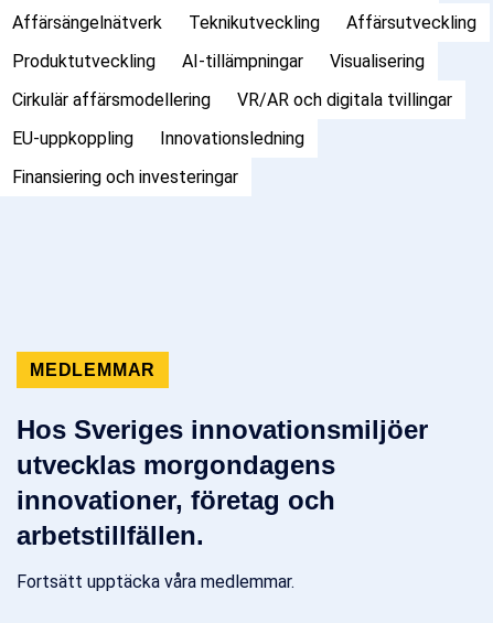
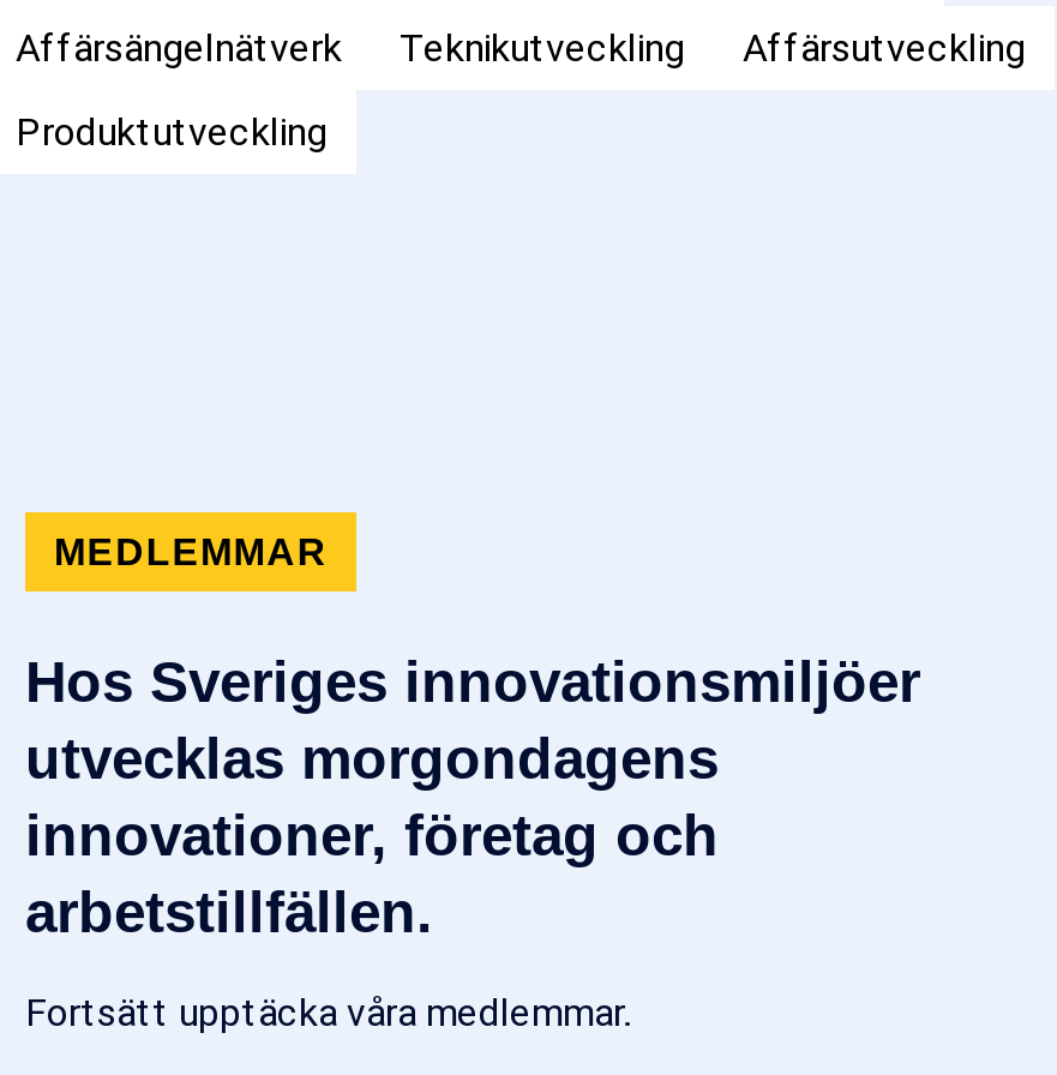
[12,51,452,187] AI-tillämpningar | Visualisering | Cirkulär affärsmodellering | VR/AR och digitala tvillingar | EU-uppkoppling | Innovationsledning | Finansiering och investeringar -> none

